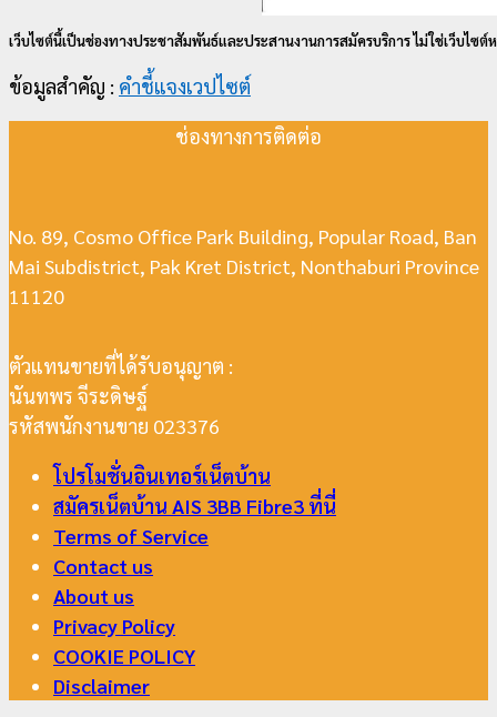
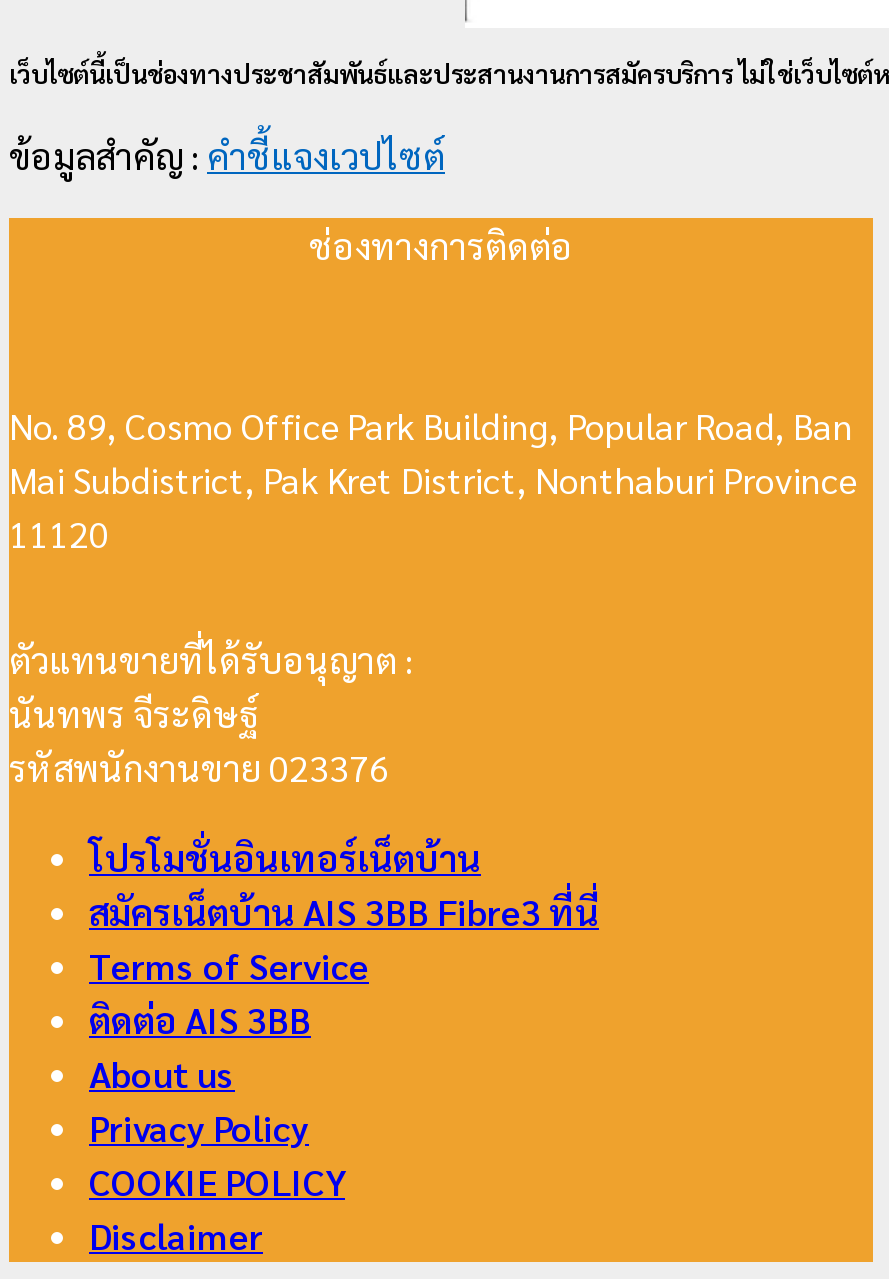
[53,553,153,578] Contact us -> [89,996,311,1042] ติดต่อ AIS 3BB

